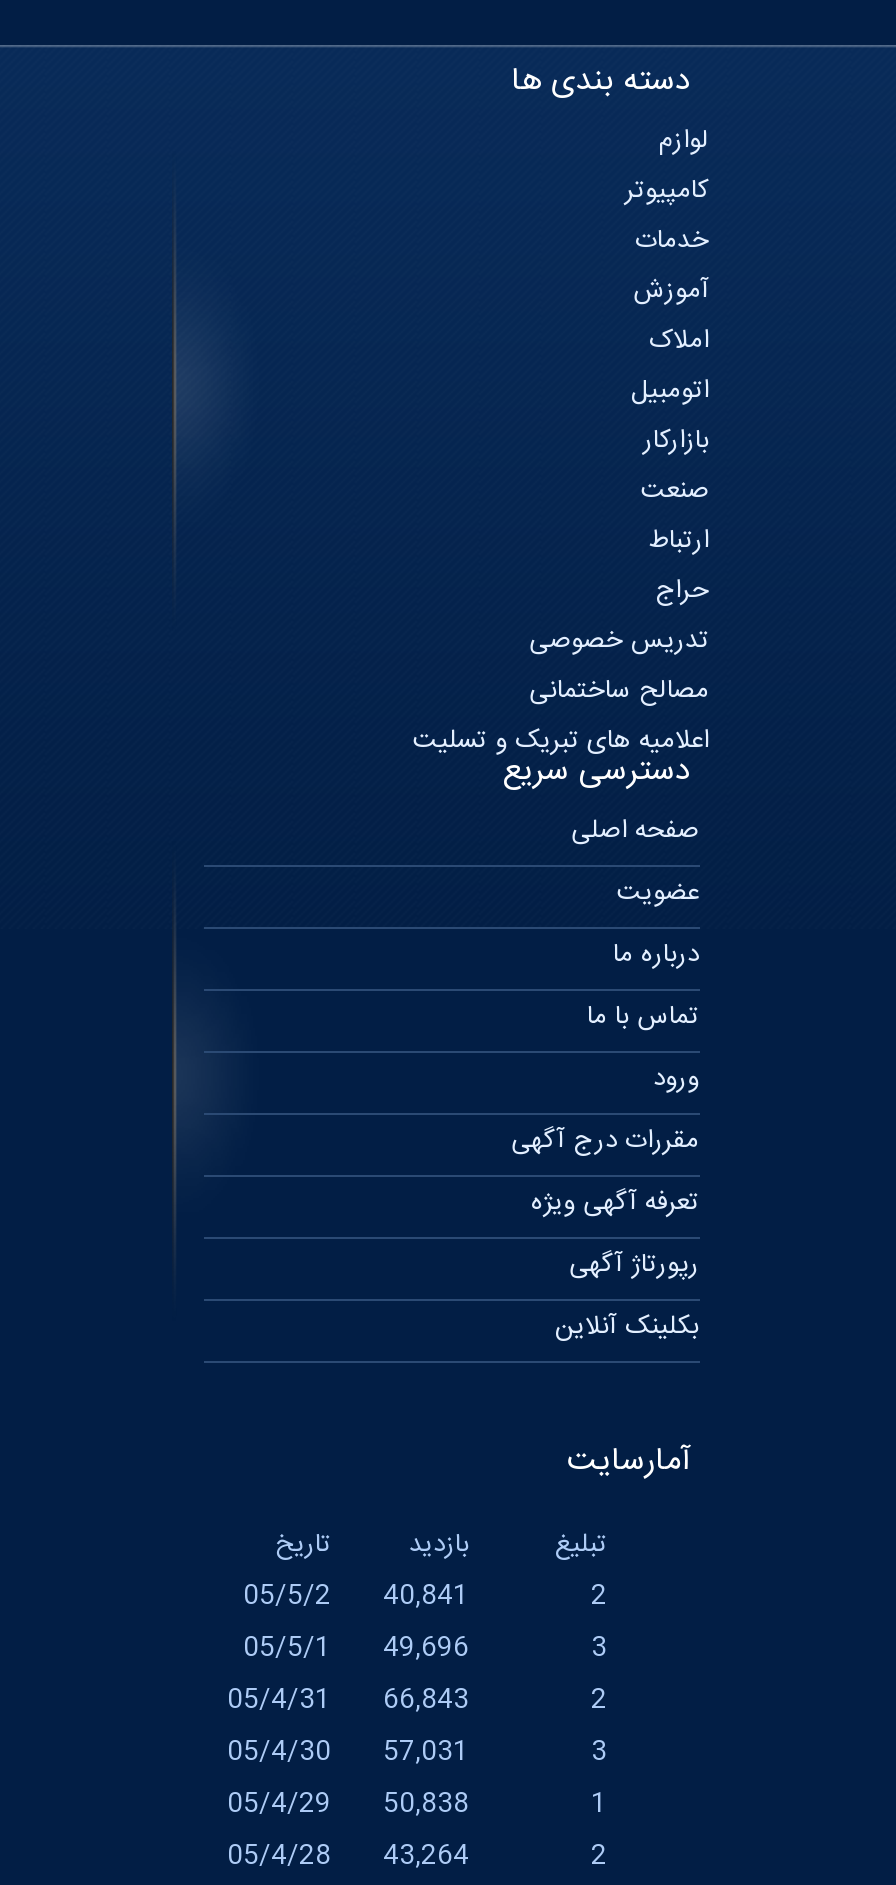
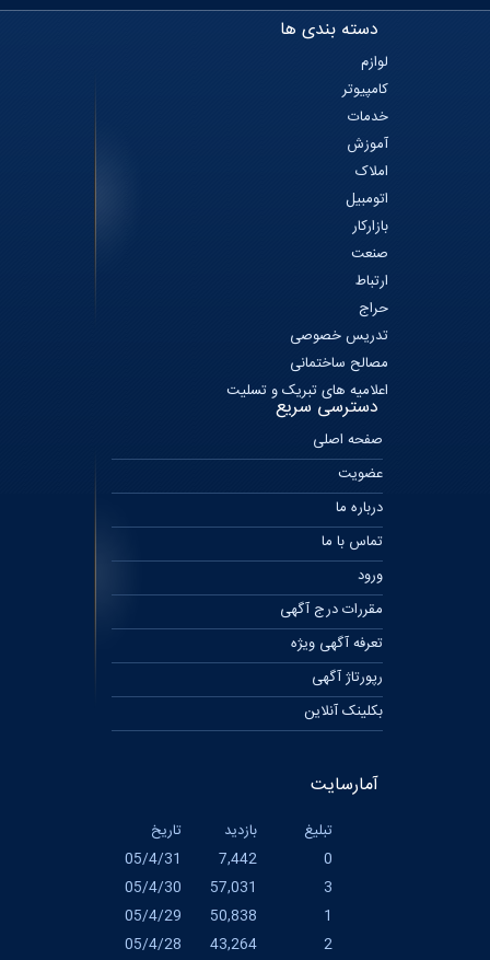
[243,1575,607,1723] 2 | 40,841 | 05/5/2 | 3 | 49,696 | 05/5/1 | 2 | 66,843 -> [218,847,332,871] 0 | 7,442

